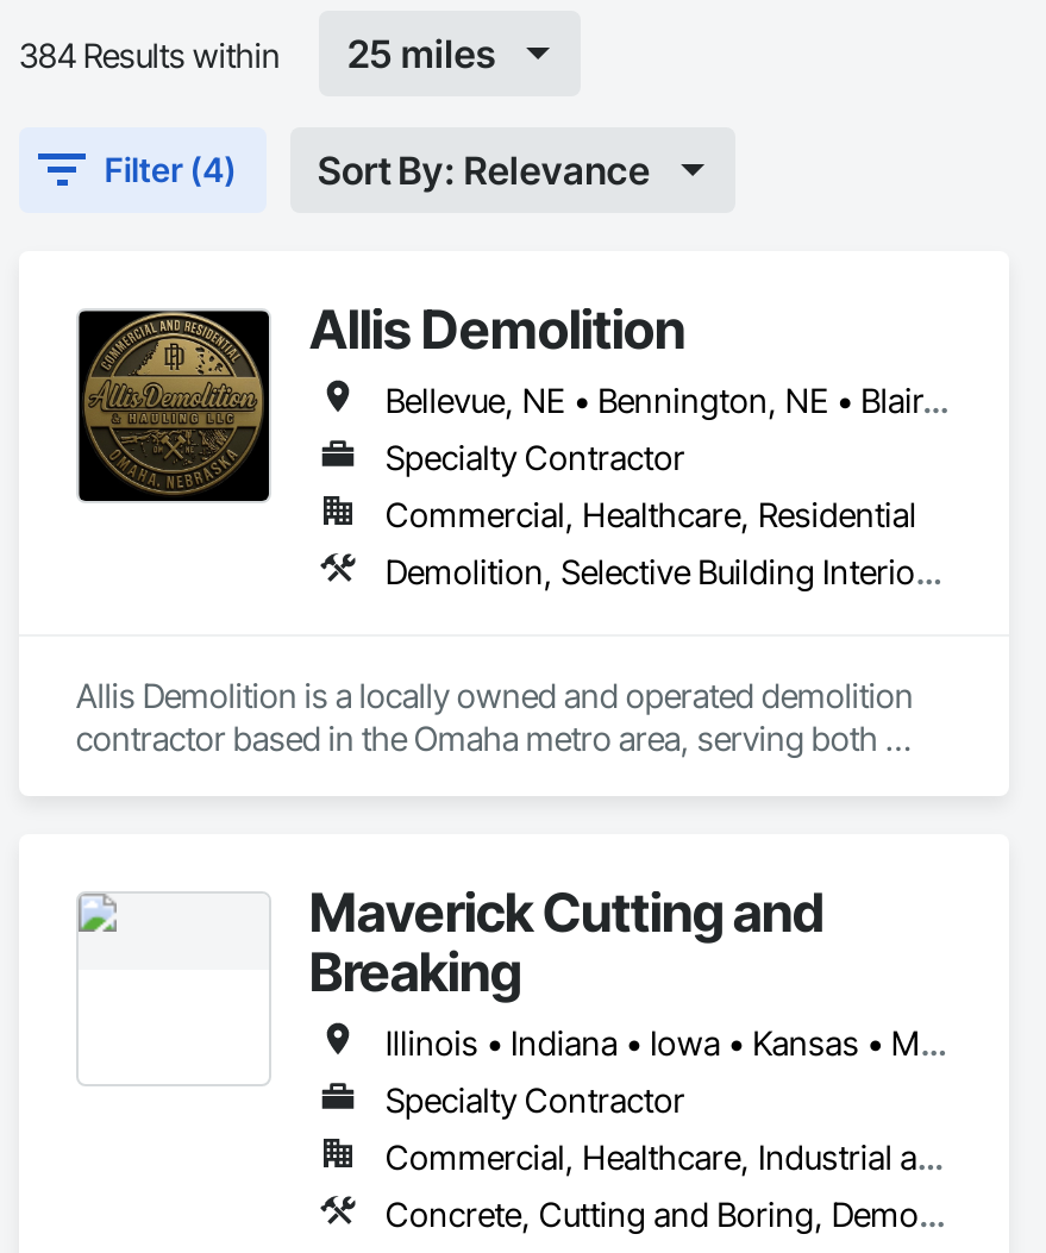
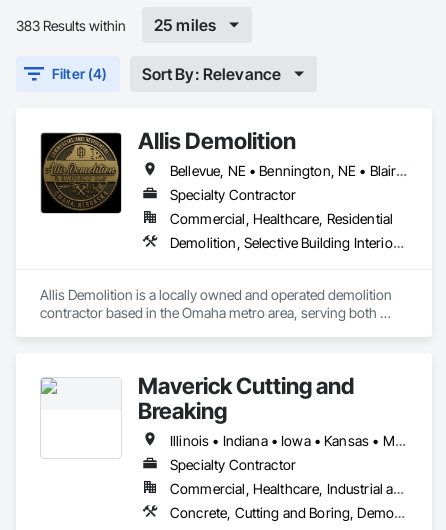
[19,33,281,74] 384 Results within -> [16,16,126,33] 383 Results within

